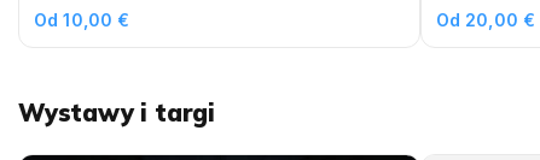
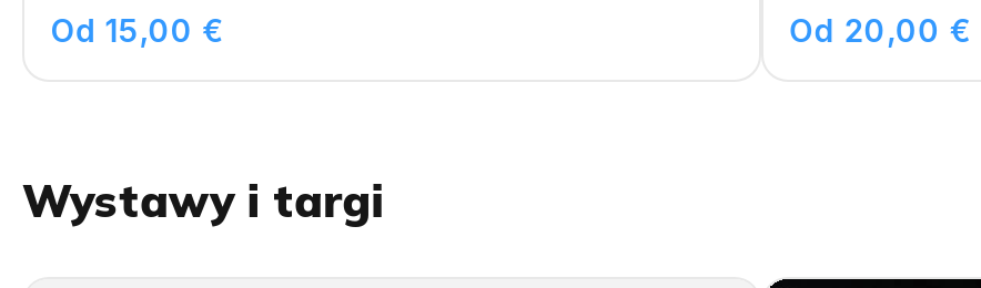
[34,10,130,30] Od 10,00 € -> [51,11,225,49] Od 15,00 €

